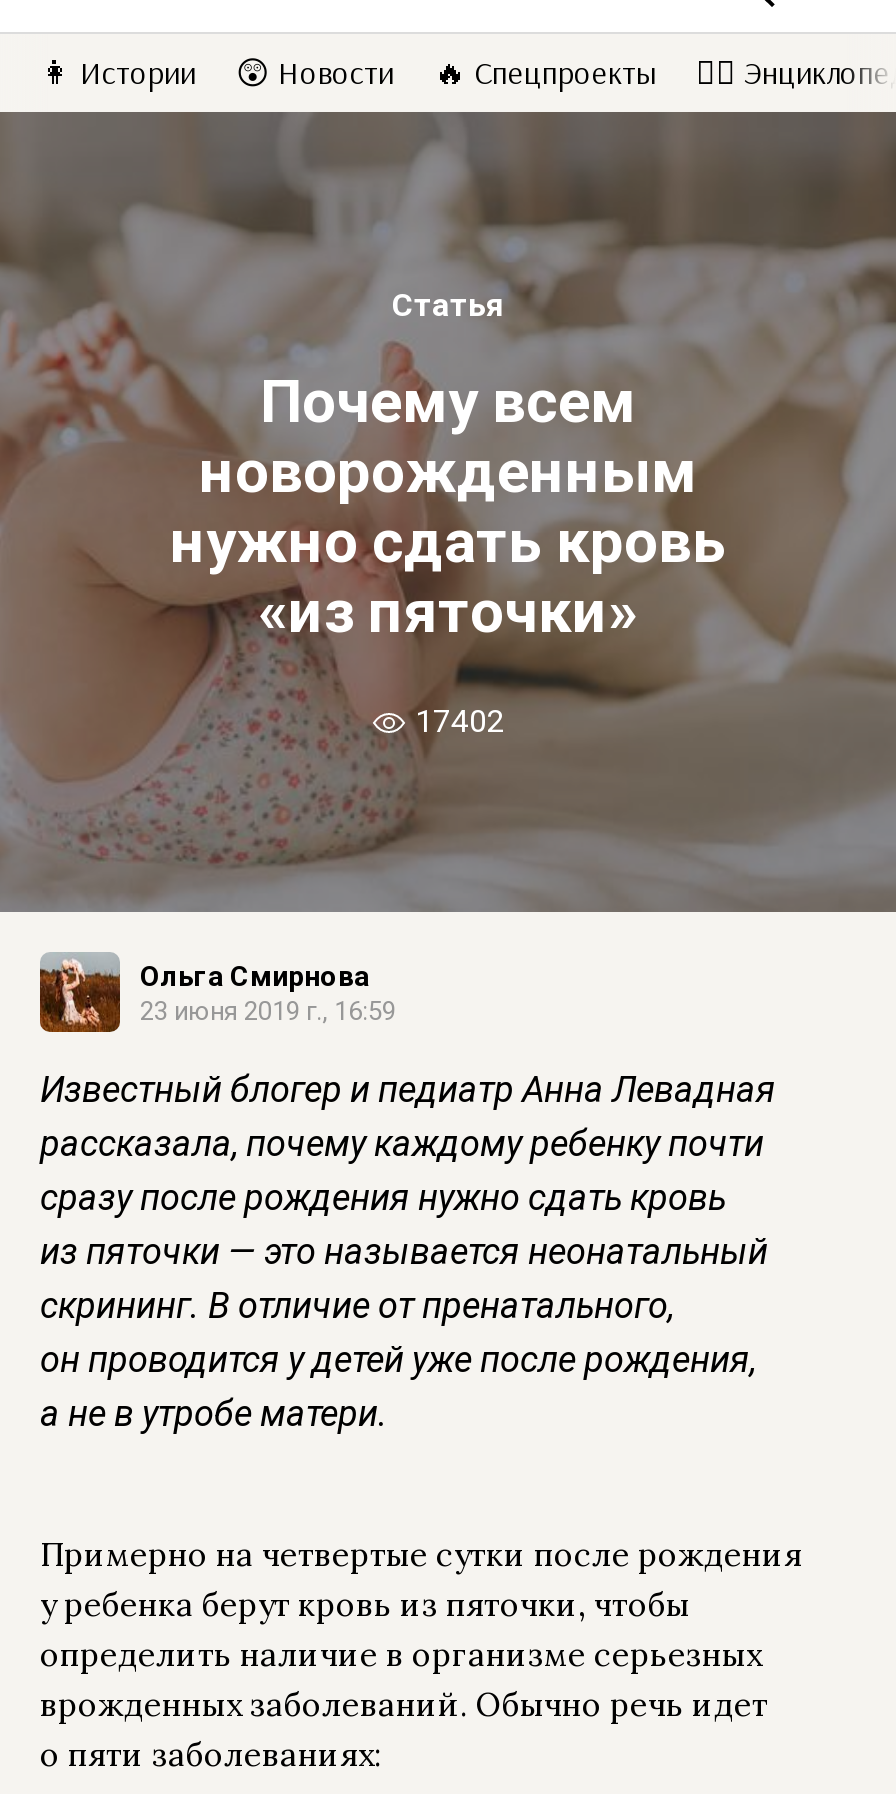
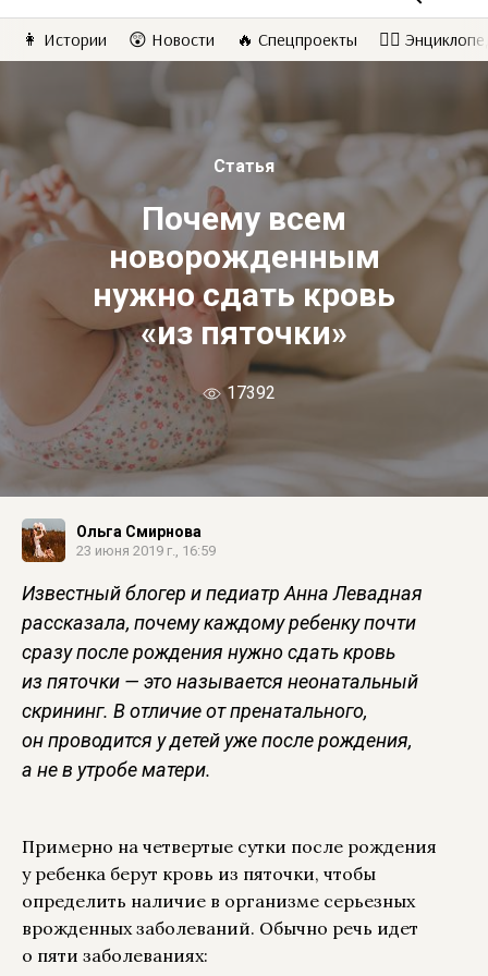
[415,702,505,740] 17402 -> [226,382,275,403] 17392

